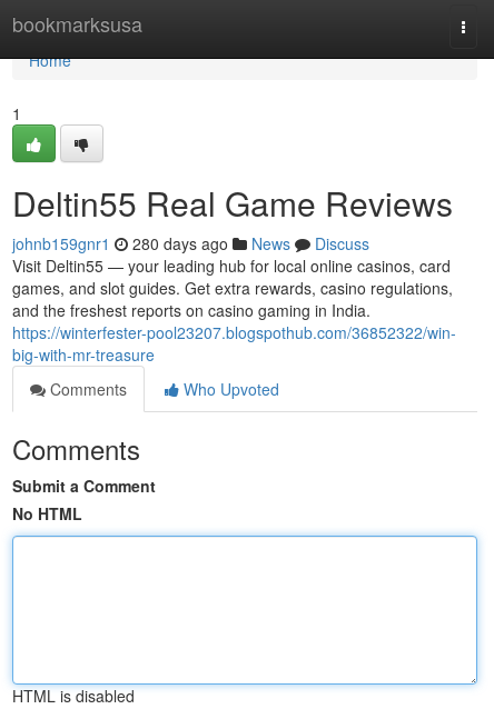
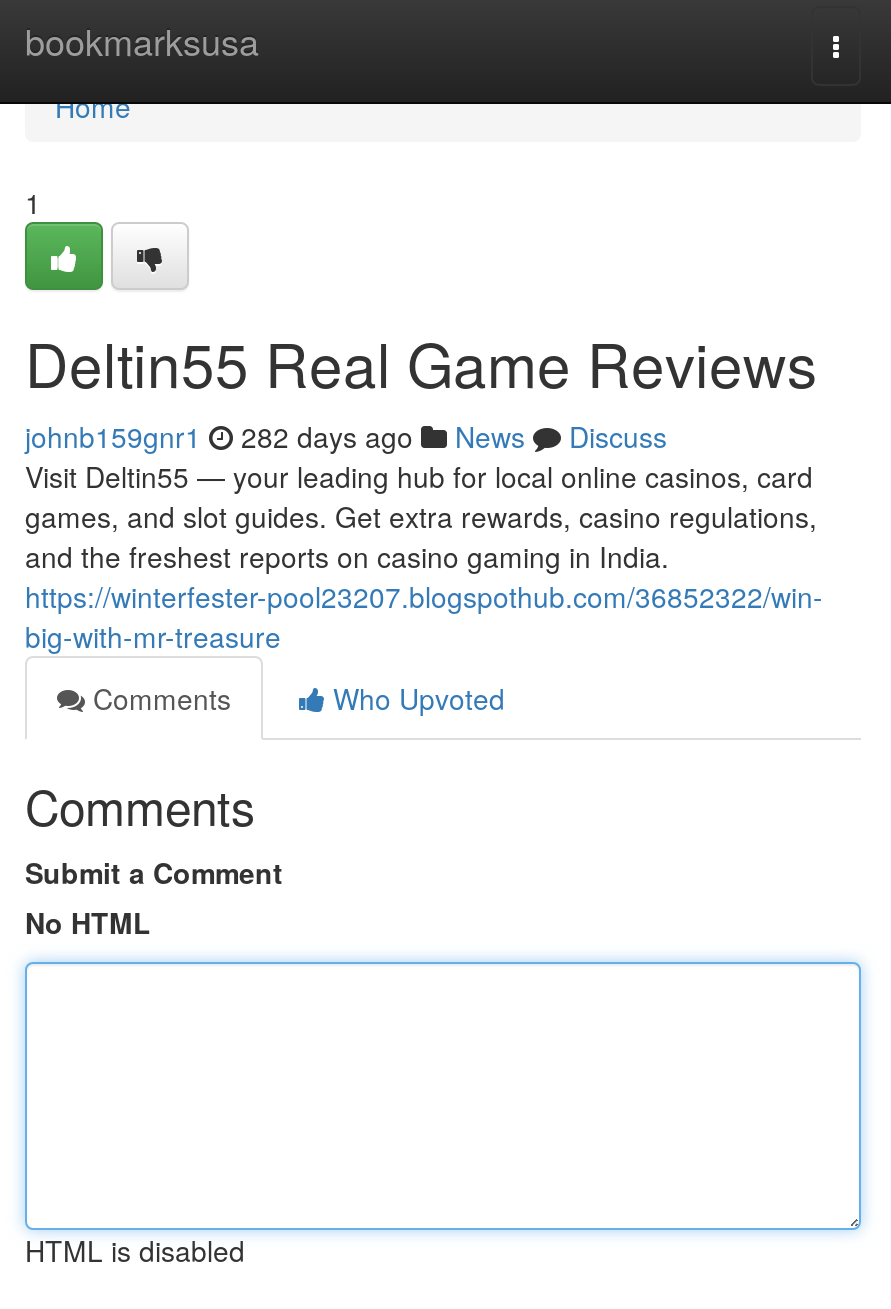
[12,232,369,254] johnb159gnr1 280 days ago News Discuss -> [25,416,667,456] johnb159gnr1 282 days ago News Discuss

